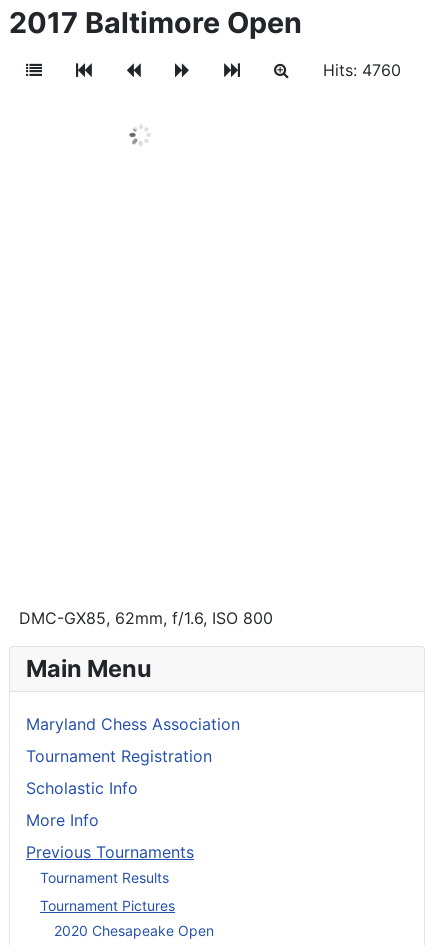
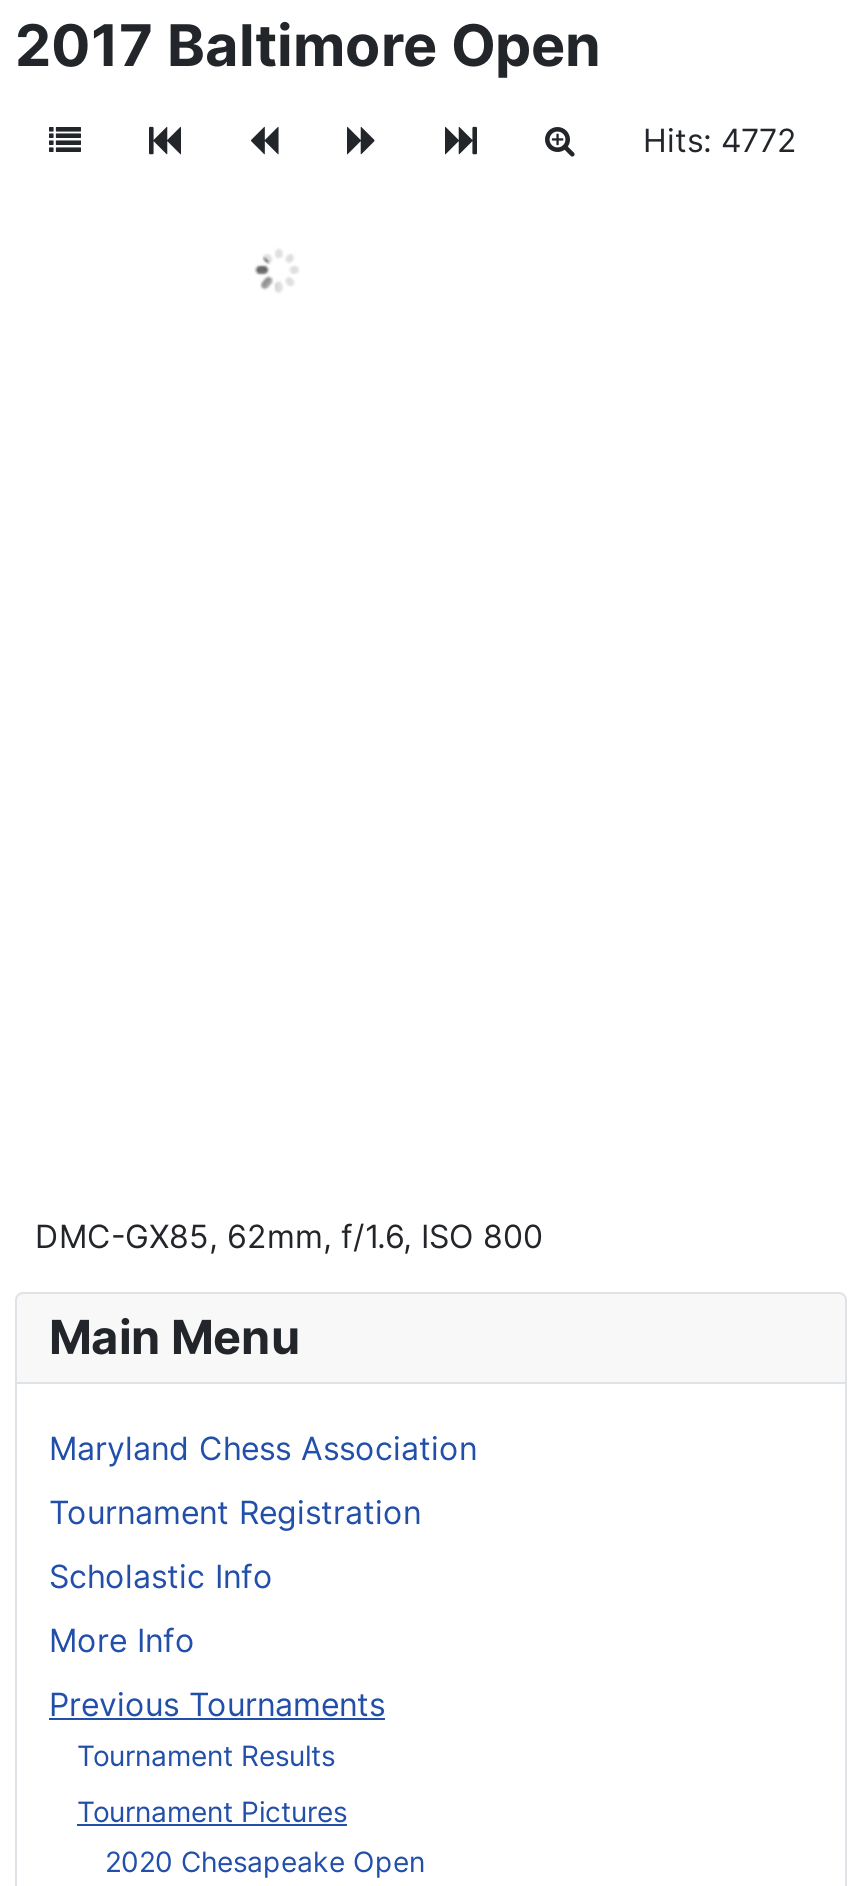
[323,60,401,80] Hits: 4760 -> [643,120,797,160] Hits: 4772

